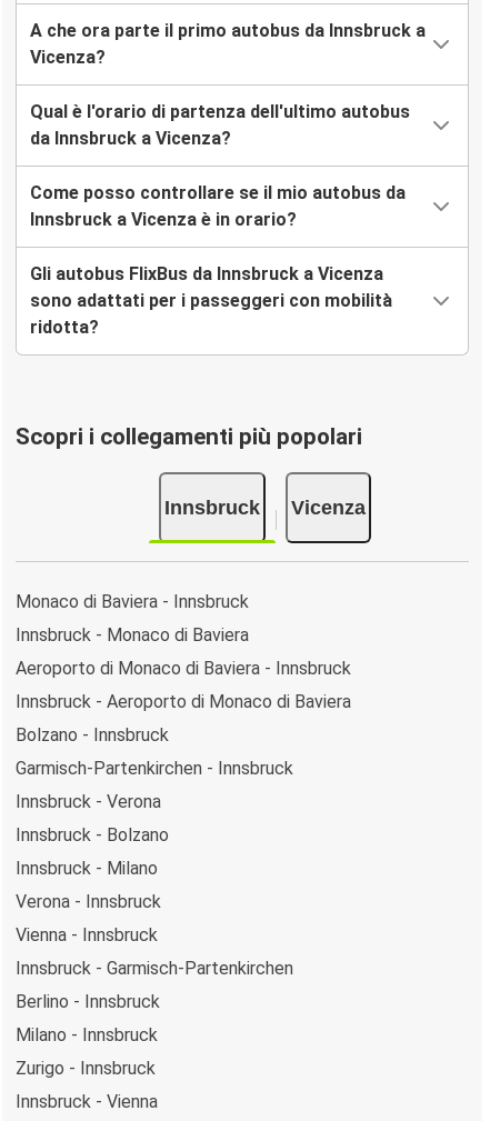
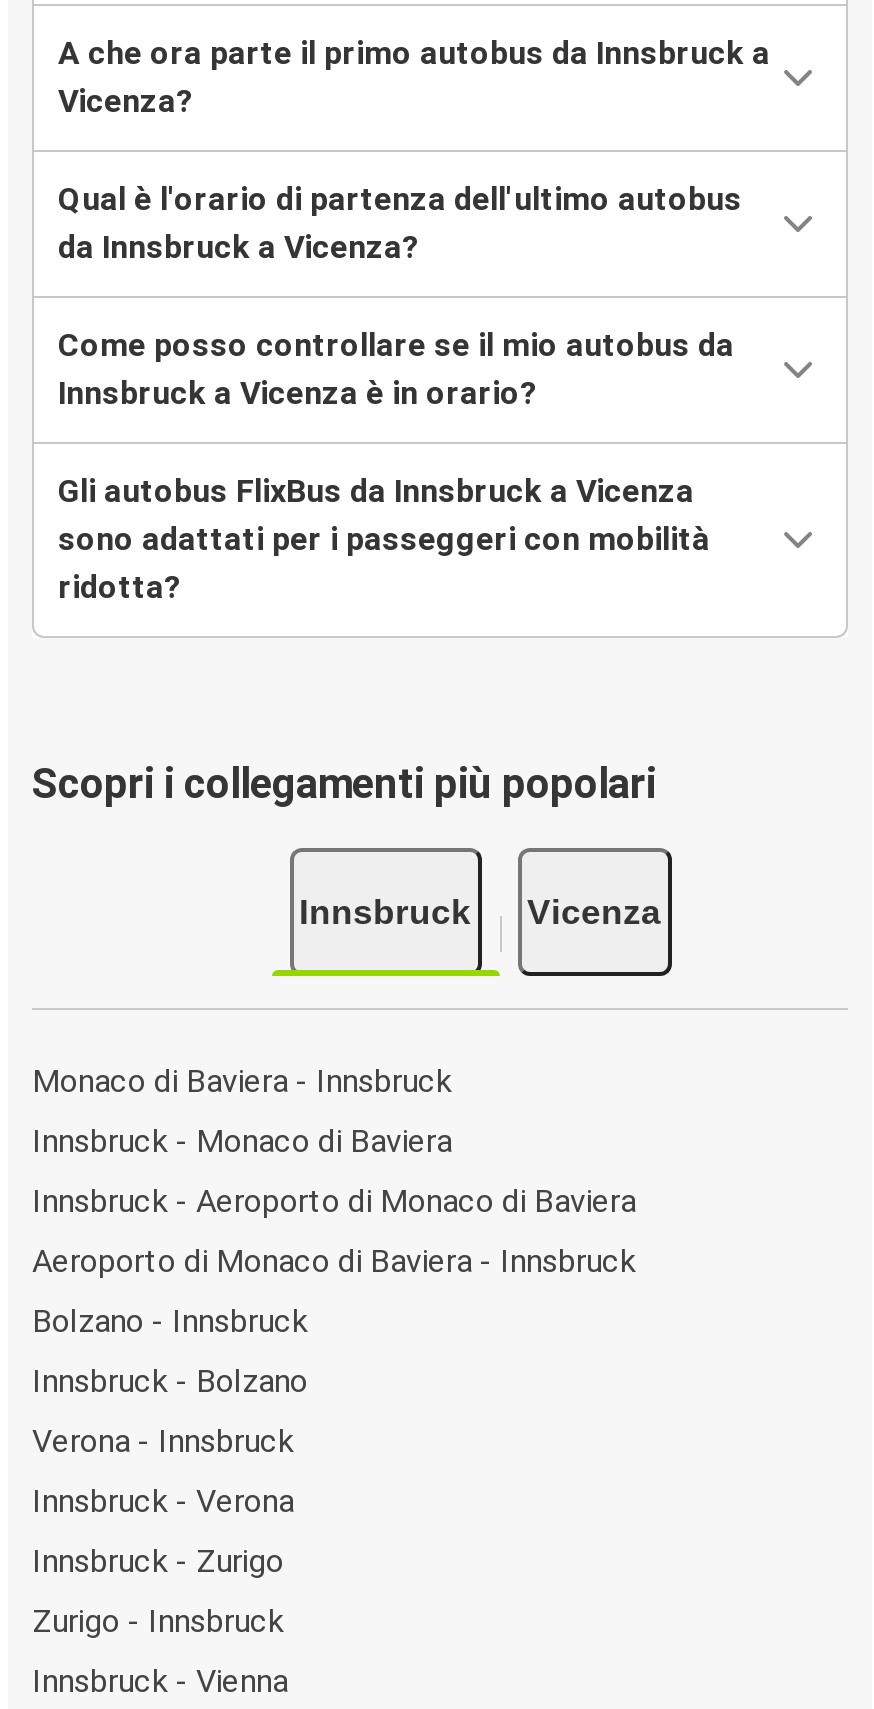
moved [16,657,351,678] -> [32,1241,636,1279]: Aeroporto di Monaco di Baviera - Innsbruck
moved [16,690,351,712] -> [32,1181,636,1219]: Innsbruck - Aeroporto di Monaco di Baviera
[16,757,293,778] Garmisch-Partenkirchen - Innsbruck -> none
moved [16,790,161,812] -> [32,1481,294,1519]: Innsbruck - Verona
moved [16,824,169,845] -> [32,1361,308,1399]: Innsbruck - Bolzano
[16,857,293,1045] Innsbruck - Milano | Vienna - Innsbruck | Innsbruck - Garmisch-Partenkirchen | Berlino - Innsbruck | Milano - Innsbruck -> [32,1541,284,1579] Innsbruck - Zurigo
moved [16,890,161,912] -> [32,1421,294,1459]: Verona - Innsbruck

